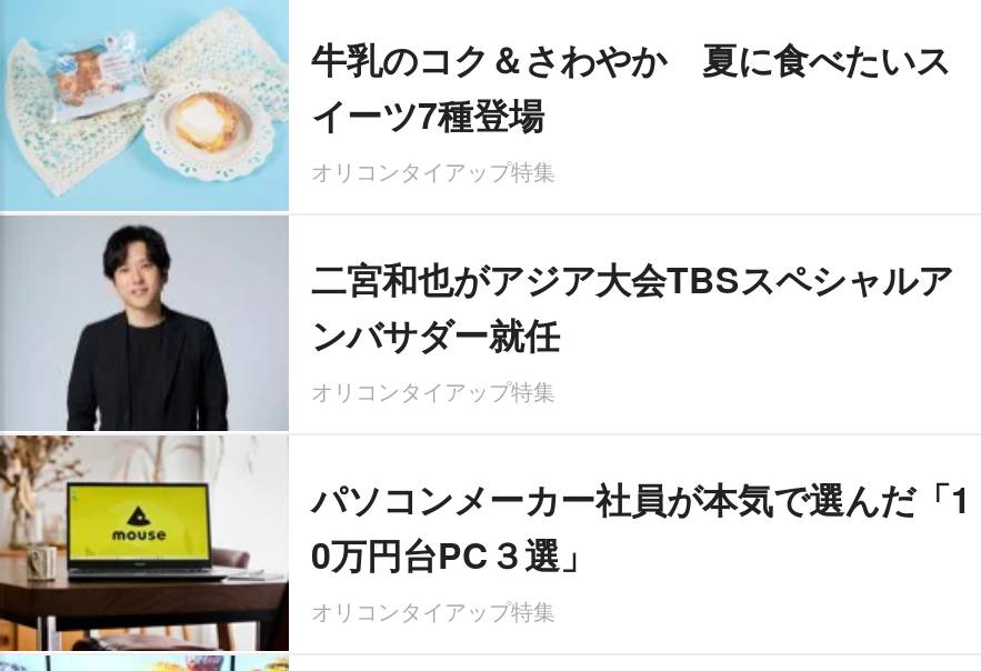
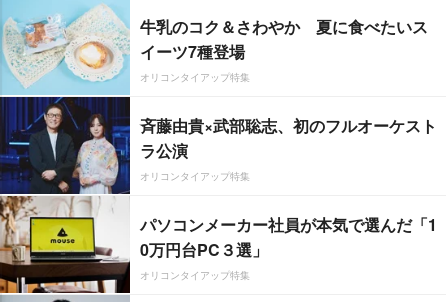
[7,216,953,433] [image] | 二宮和也がアジア大会TBSスペシャルア | ンバサダー就任 -> [3,96,437,195] [image] | 斉藤由貴×武部聡志、初のフルオーケスト | ラ公演

